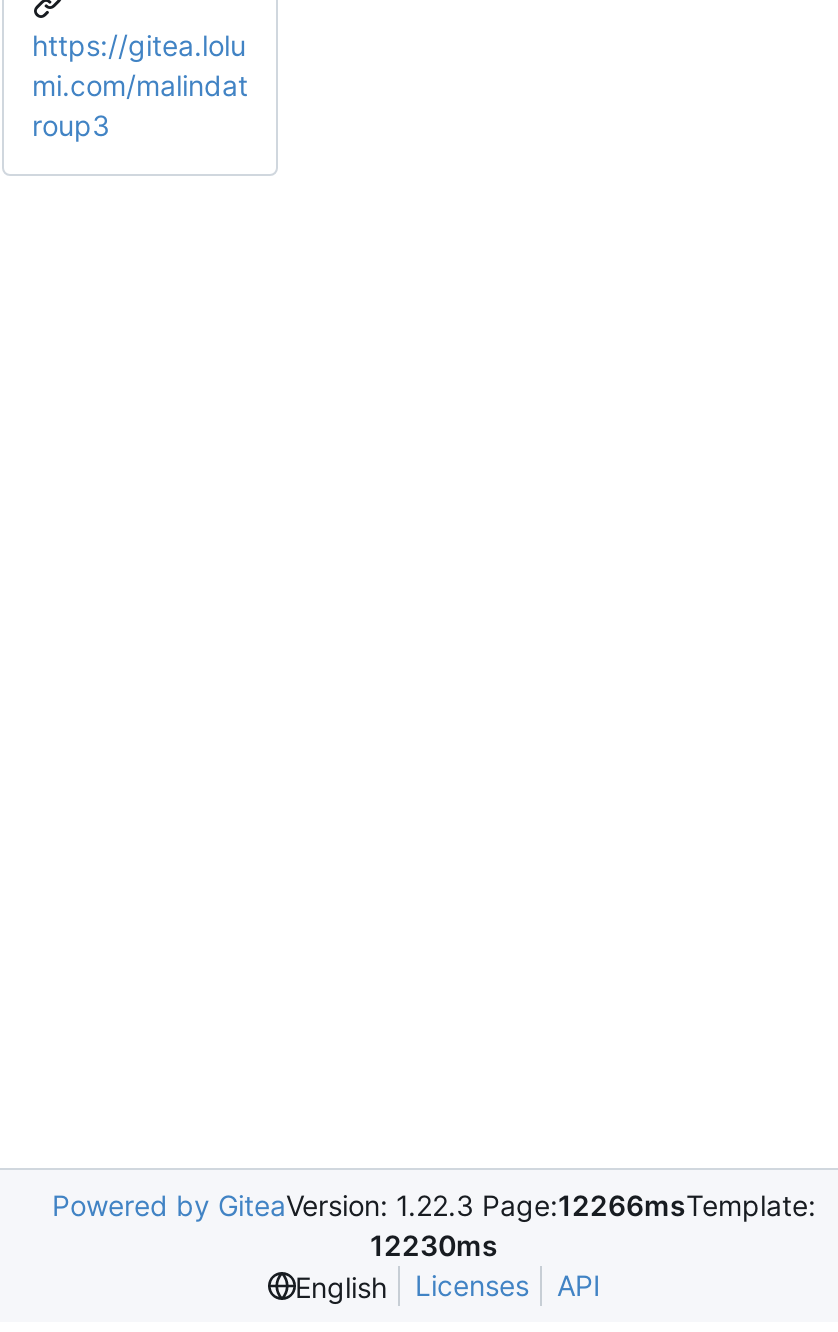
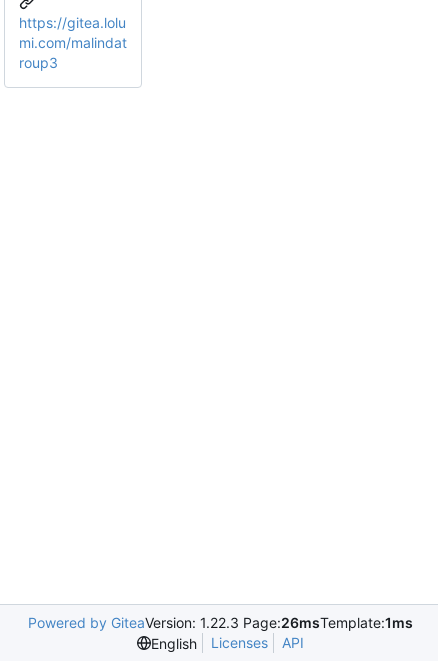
[52,1188,816,1262] Powered by GiteaVersion: 1.22.3 Page:12266msTemplate: | 12230ms -> [27,614,412,631] Powered by GiteaVersion: 1.22.3 Page:26msTemplate:1ms

